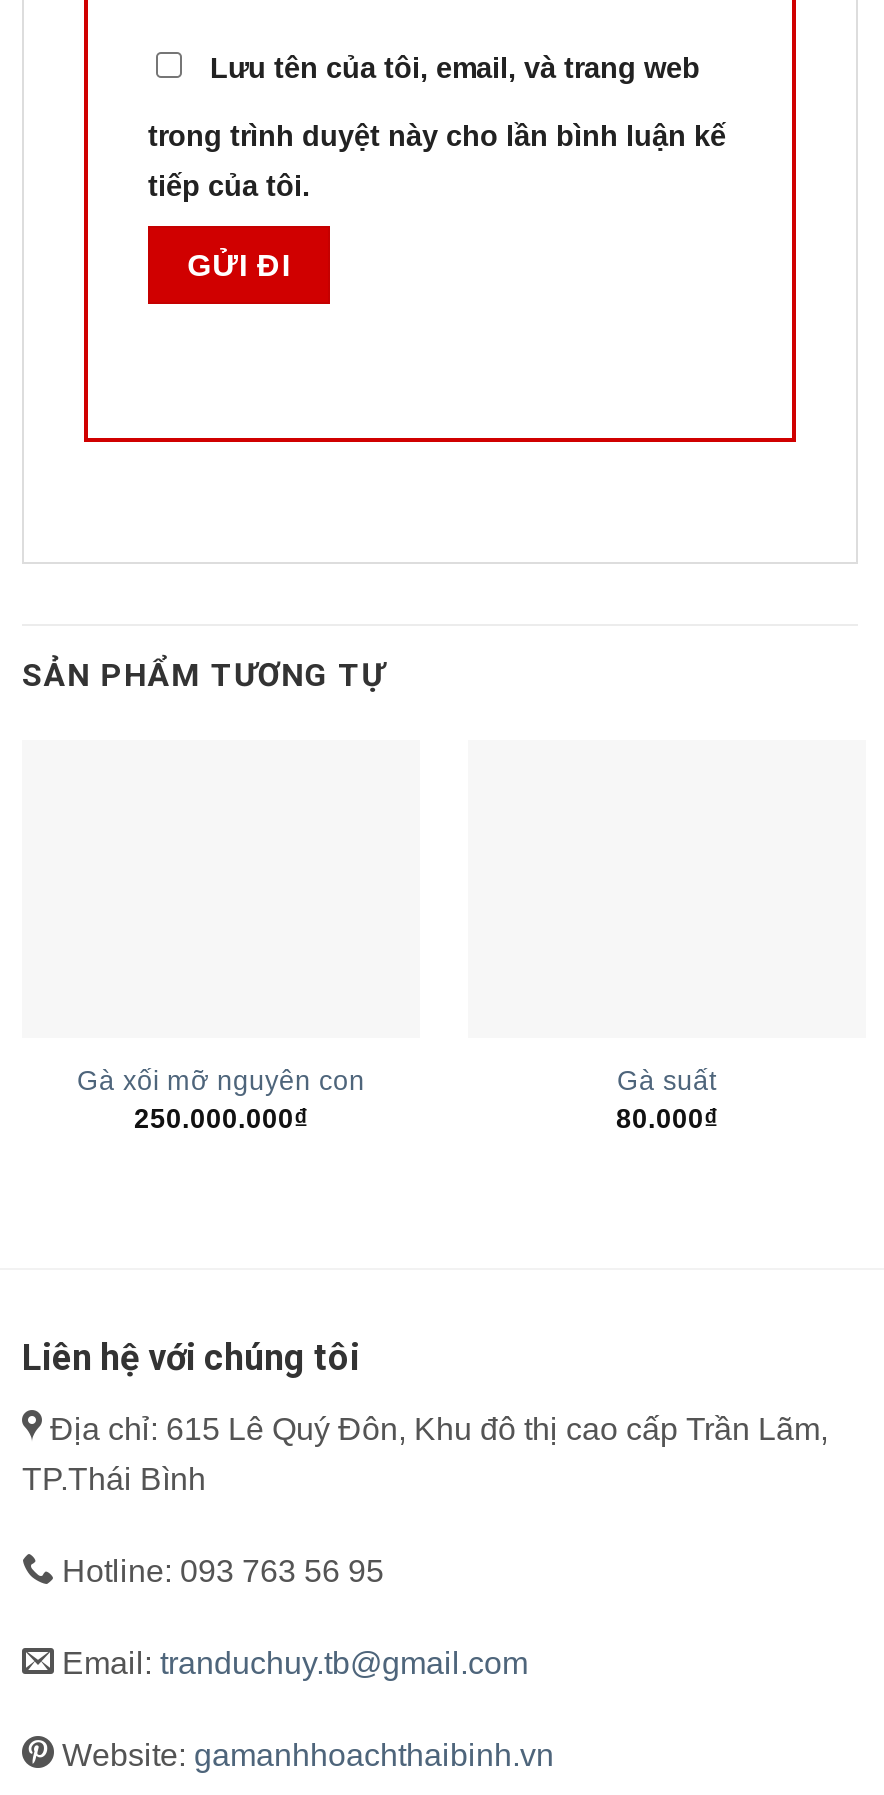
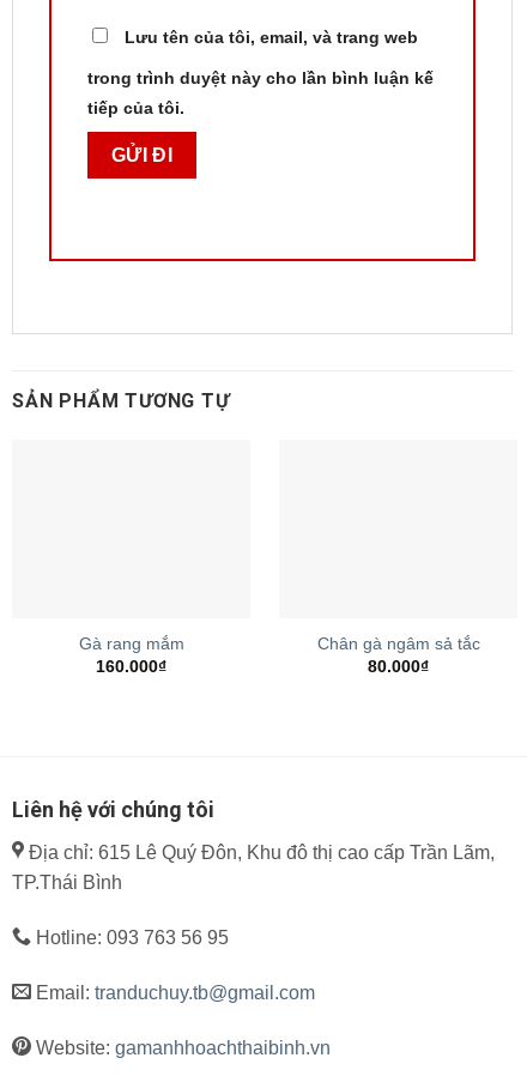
[77,1066,365,1133] Gà xối mỡ nguyên con | 250.000.000₫ -> [78,635,184,675] Gà rang mắm | 160.000₫
[617,1066,717,1096] Gà suất -> [317,635,480,653] Chân gà ngâm sả tắc

